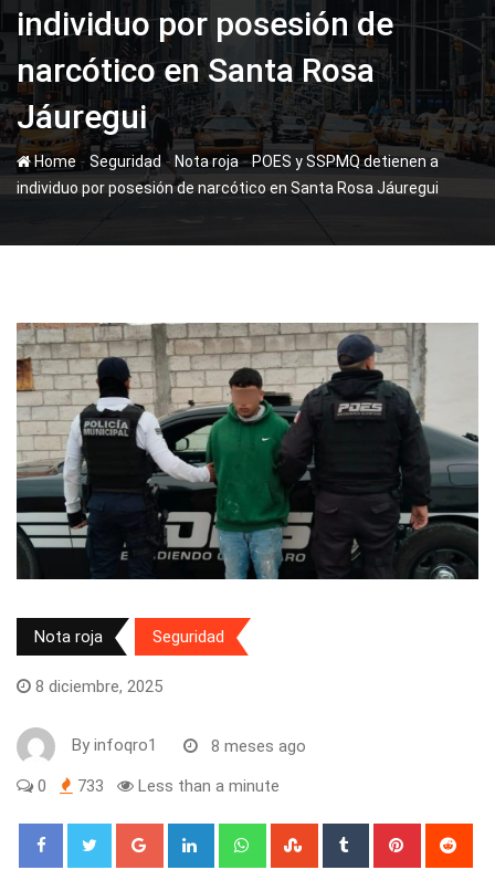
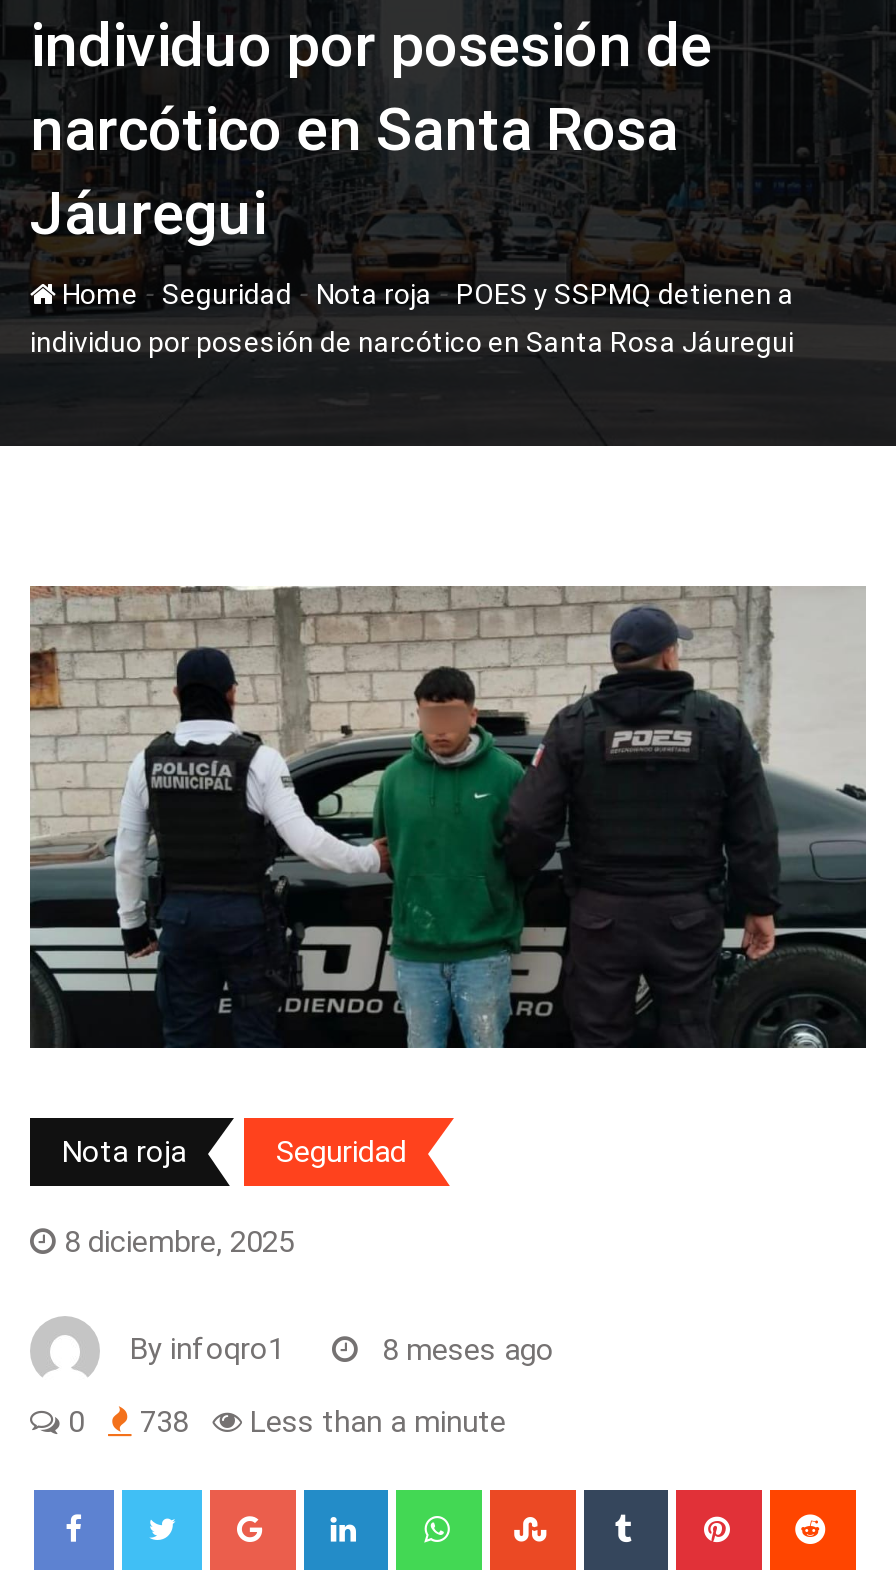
[33,776,280,796] 0 733 Less than a minute -> [60,1405,506,1441] 0 738 Less than a minute

